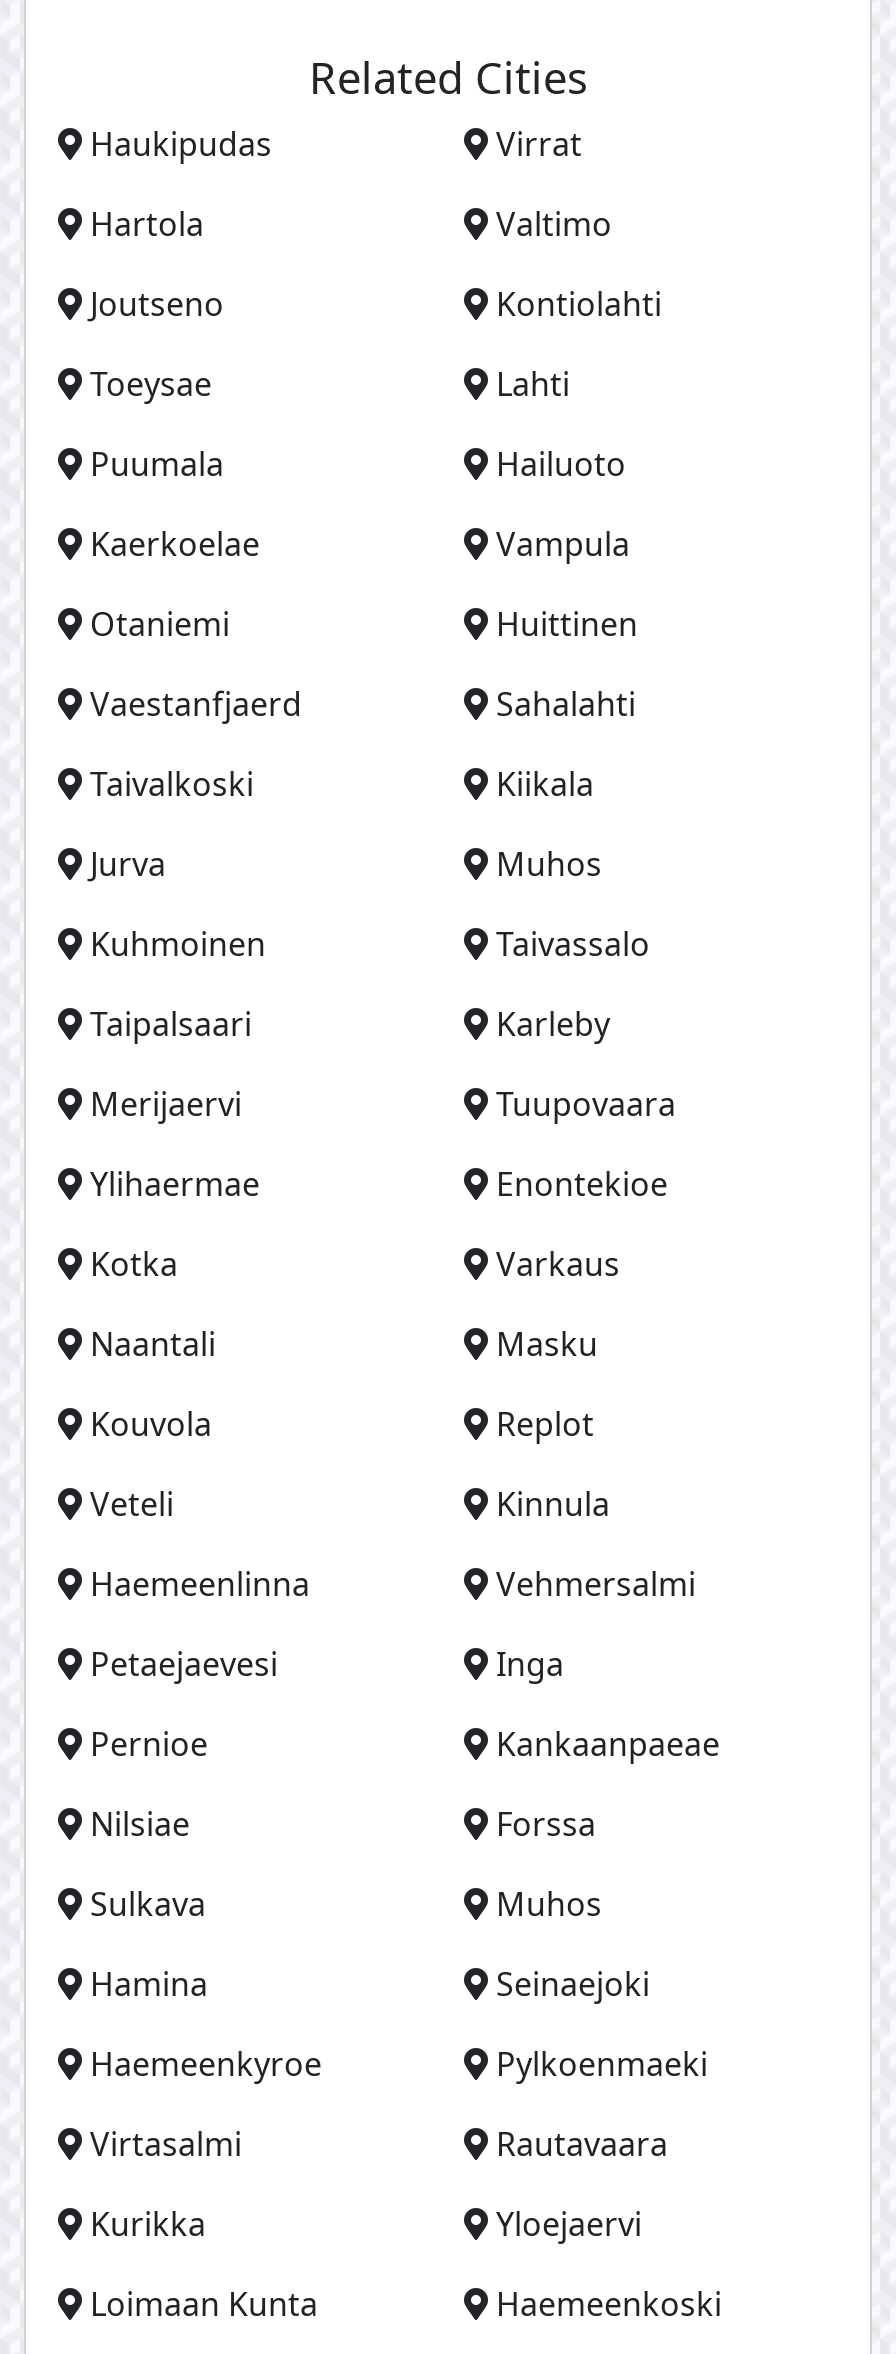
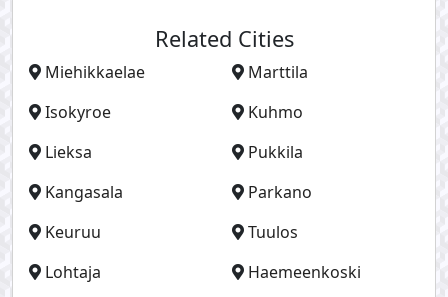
[90,122,720,2326] Haukipudas | Virrat | Hartola | Valtimo | Joutseno | Kontiolahti | Toeysae | Lahti | Puumala | Hailuoto | Kaerkoelae | Vampula | Otaniemi | Huittinen | Vaestanfjaerd | Sahalahti | Taivalkoski | Kiikala | Jurva | Muhos | Kuhmoinen | Taivassalo | Taipalsaari | Karleby | Merijaervi | Tuupovaara | Ylihaermae | Enontekioe | Kotka | Varkaus | Naantali | Masku | Kouvola | Replot | Veteli | Kinnula | Haemeenlinna | Vehmersalmi | Petaejaevesi | Inga | Pernioe | Kankaanpaeae | Nilsiae | Forssa | Sulkava | Muhos | Hamina | Seinaejoki | Haemeenkyroe | Pylkoenmaeki | Virtasalmi | Rautavaara | Kurikka | Yloejaervi | Loimaan Kunta -> [45,61,312,283] Miehikkaelae | Marttila | Isokyroe | Kuhmo | Lieksa | Pukkila | Kangasala | Parkano | Keuruu | Tuulos | Lohtaja

